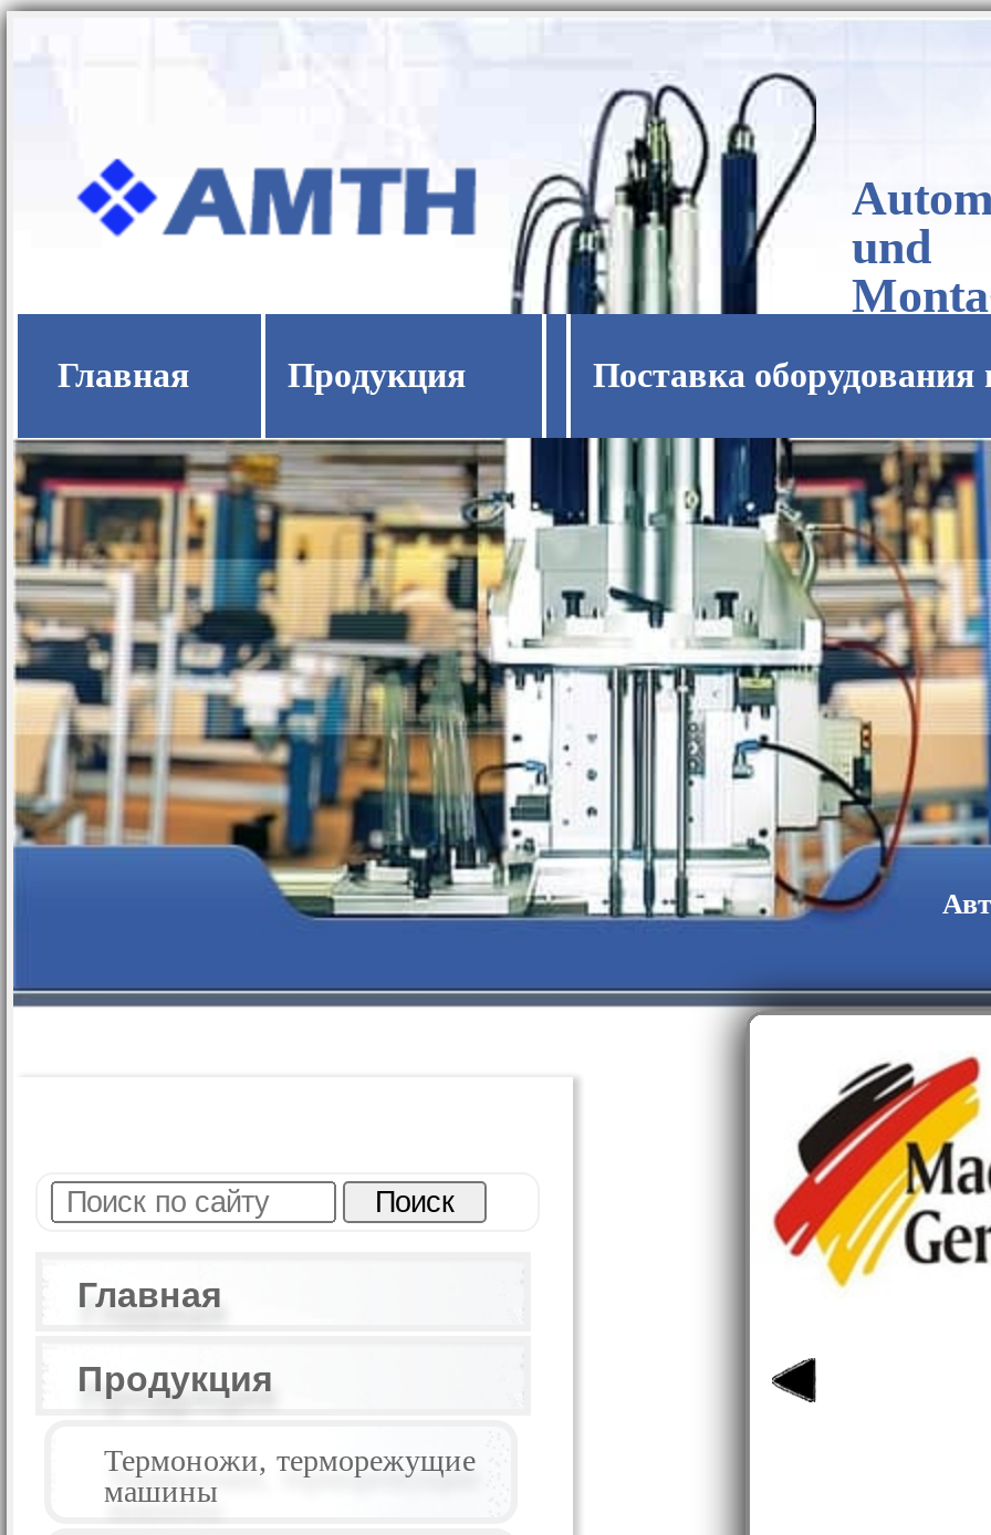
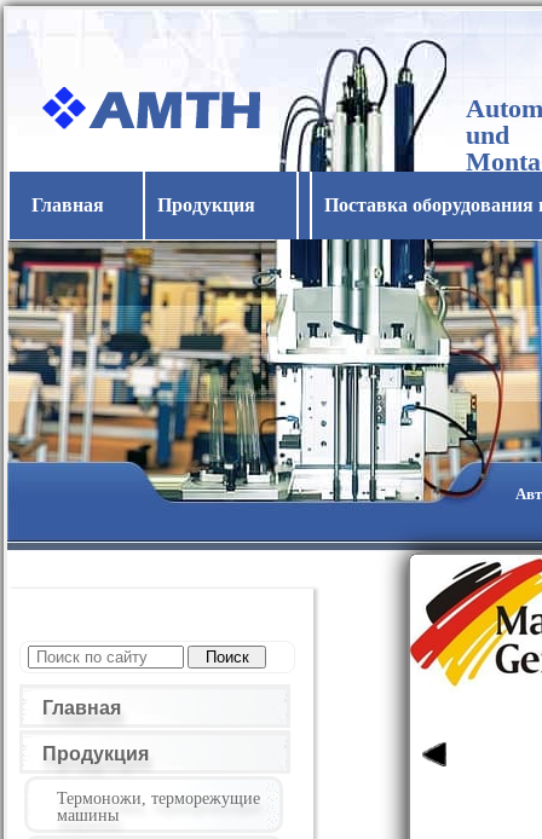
[748,1022,984,1289] [image] -> [410,557,538,704] [image]

